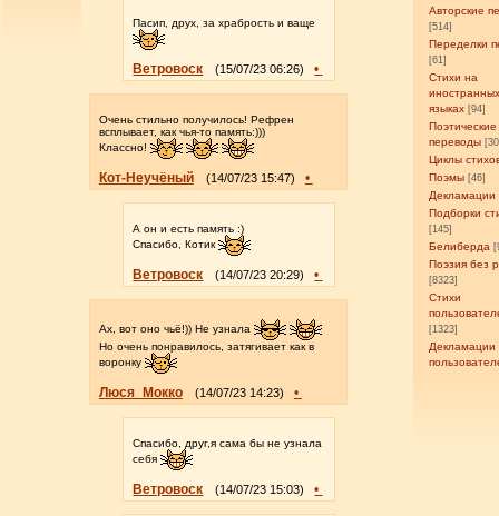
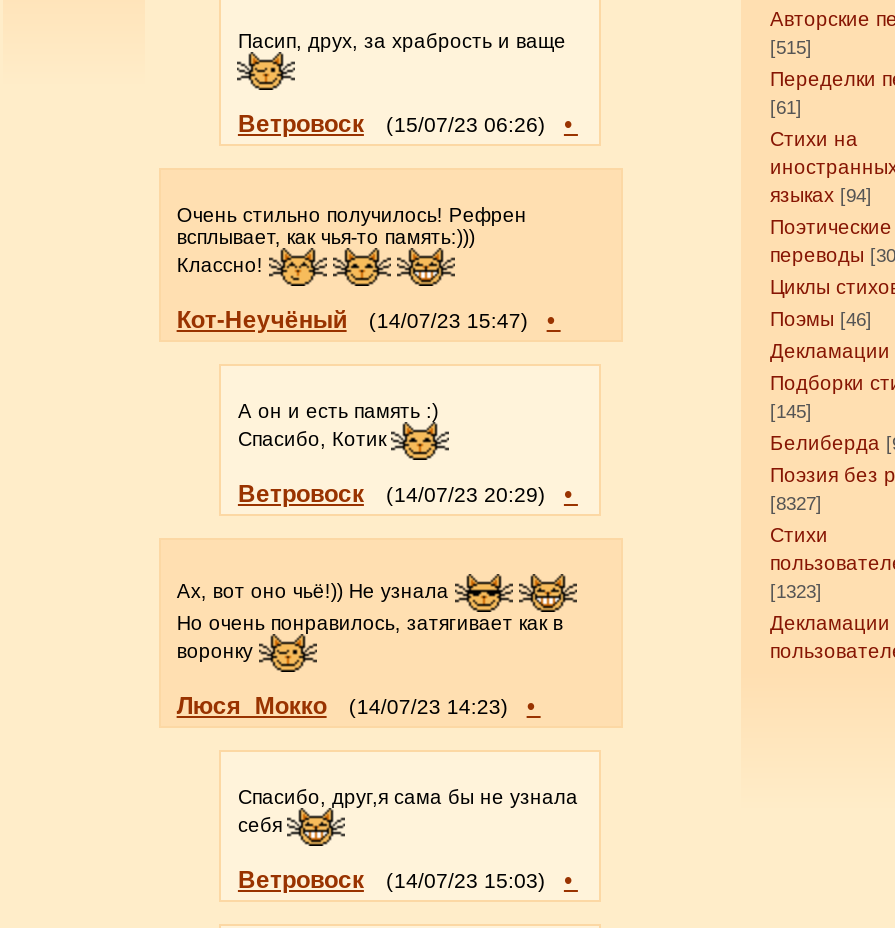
[429,21,453,32] [514] -> [770,38,812,58] [515]
[429,275,458,286] [8323] -> [770,494,822,514] [8327]

